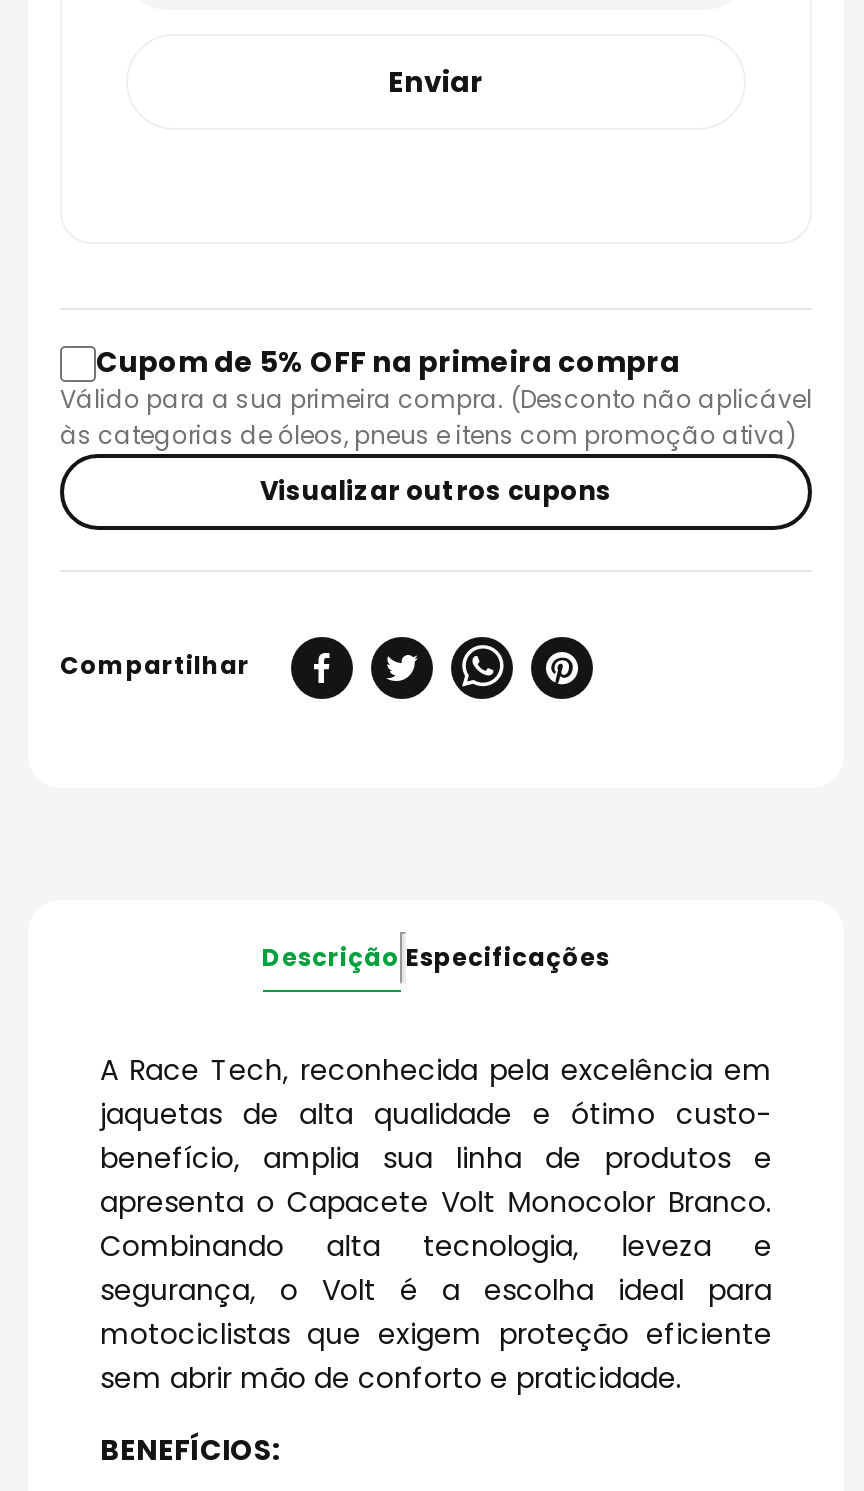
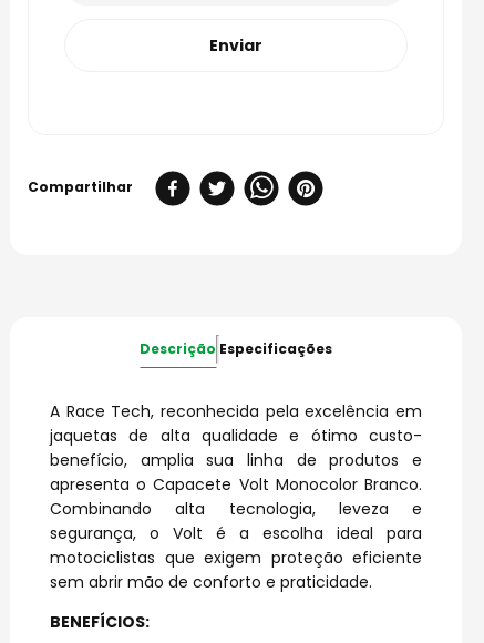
[60,342,812,509] Cupom de 5% OFF na primeira compra | Válido para a sua primeira compra. (Desconto não aplicável | às categorias de óleos, pneus e itens com promoção ativa) | Visualizar outros cupons -> none

